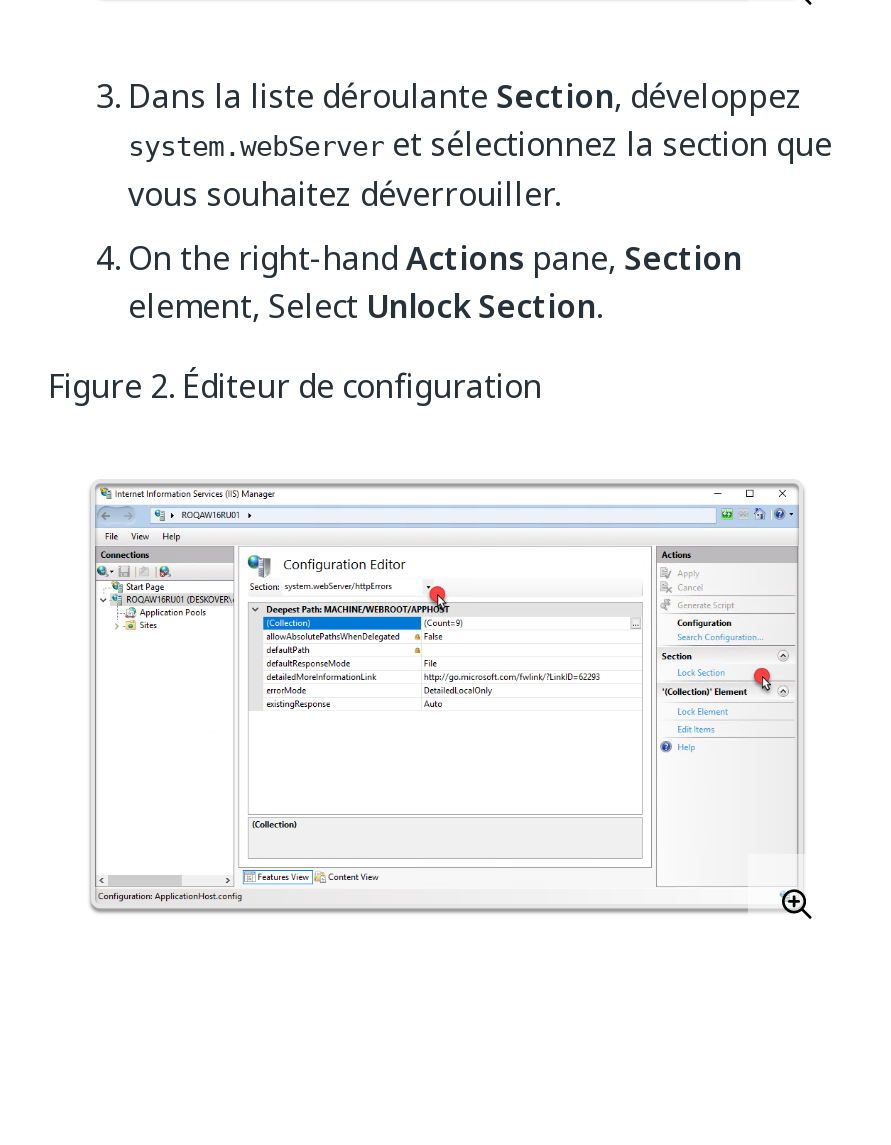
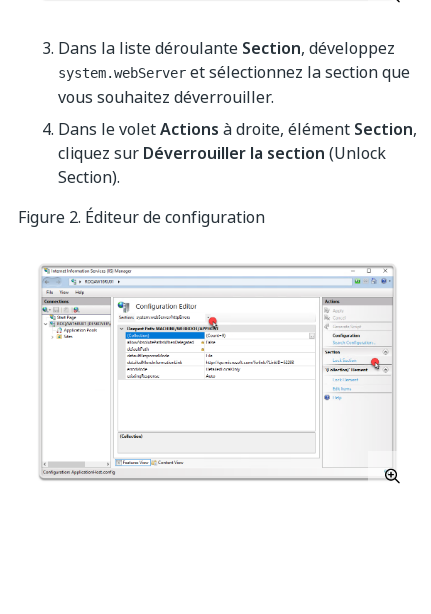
[128,233,742,329] On the right-hand Actions pane, Section | element, Select Unlock Section. -> [58,117,417,189] Dans le voletActions à droite, élément Section, | cliquez sur Déverrouiller la section (Unlock | Section).

